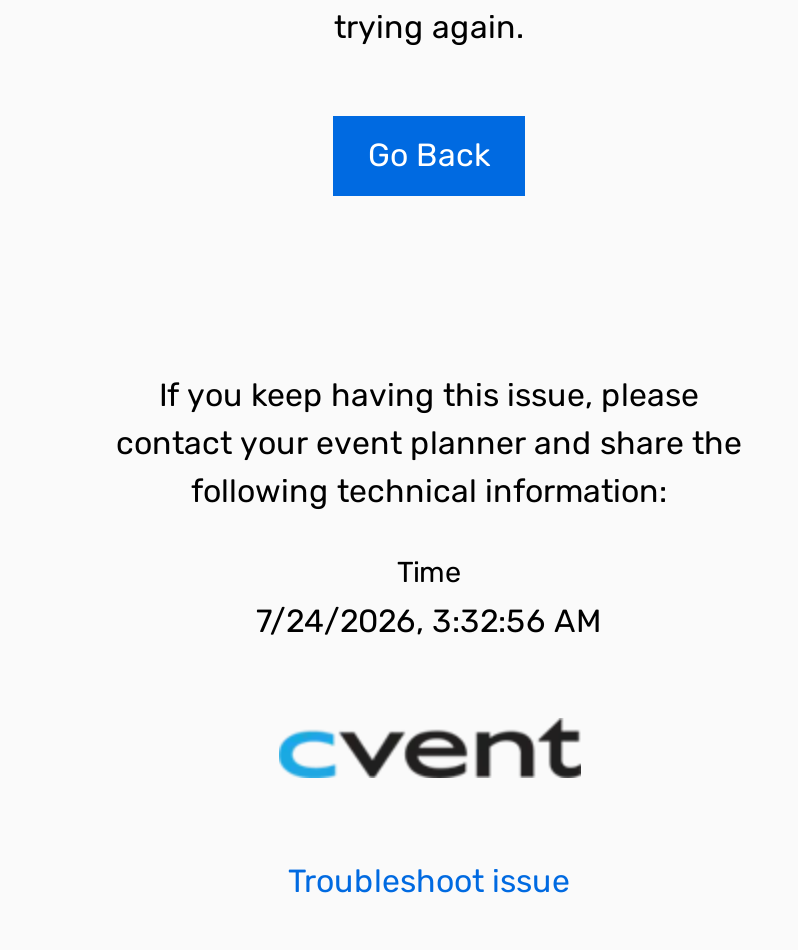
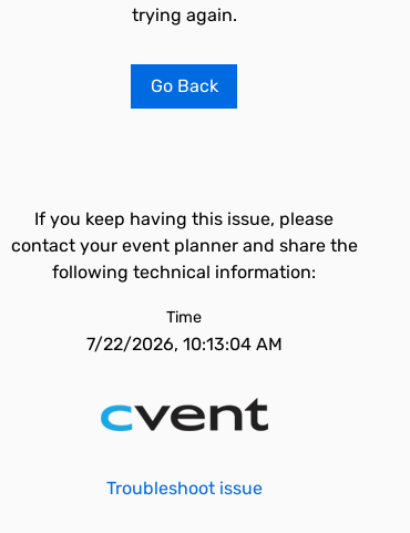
[256,602,602,640] 7/24/2026, 3:32:56 AM -> [86,334,282,355] 7/22/2026, 10:13:04 AM

